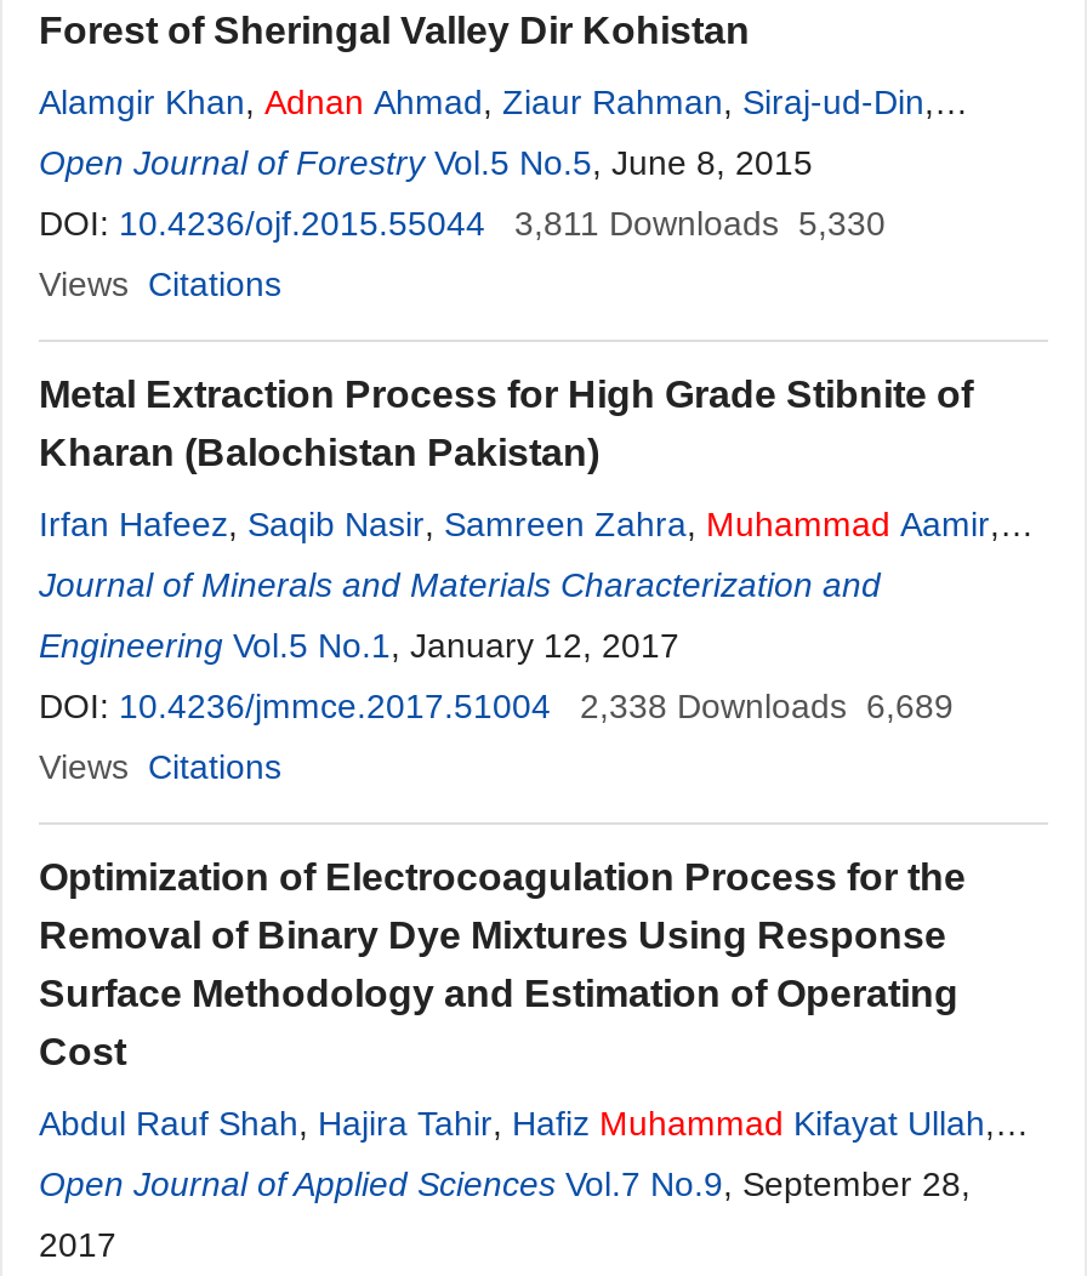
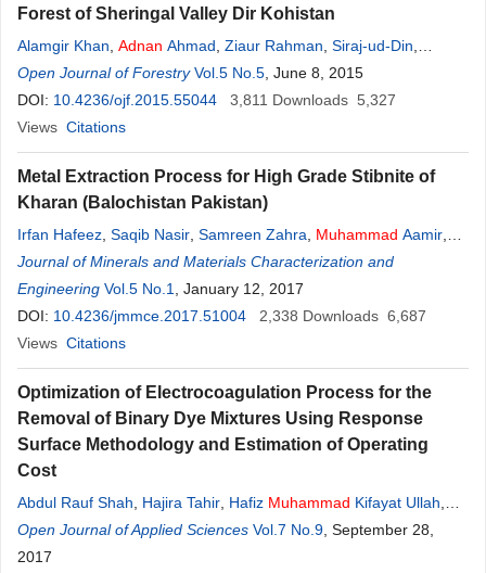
[39,204,886,243] DOI: 10.4236/ojf.2015.55044 3,811 Downloads 5,330 -> [17,91,396,109] DOI: 10.4236/ojf.2015.55044 3,811 Downloads 5,327
[39,687,954,725] DOI: 10.4236/jmmce.2017.51004 2,338 Downloads 6,689 -> [17,307,426,324] DOI: 10.4236/jmmce.2017.51004 2,338 Downloads 6,687

